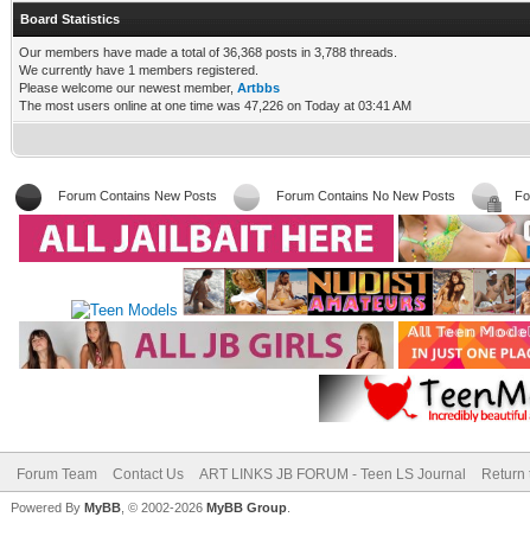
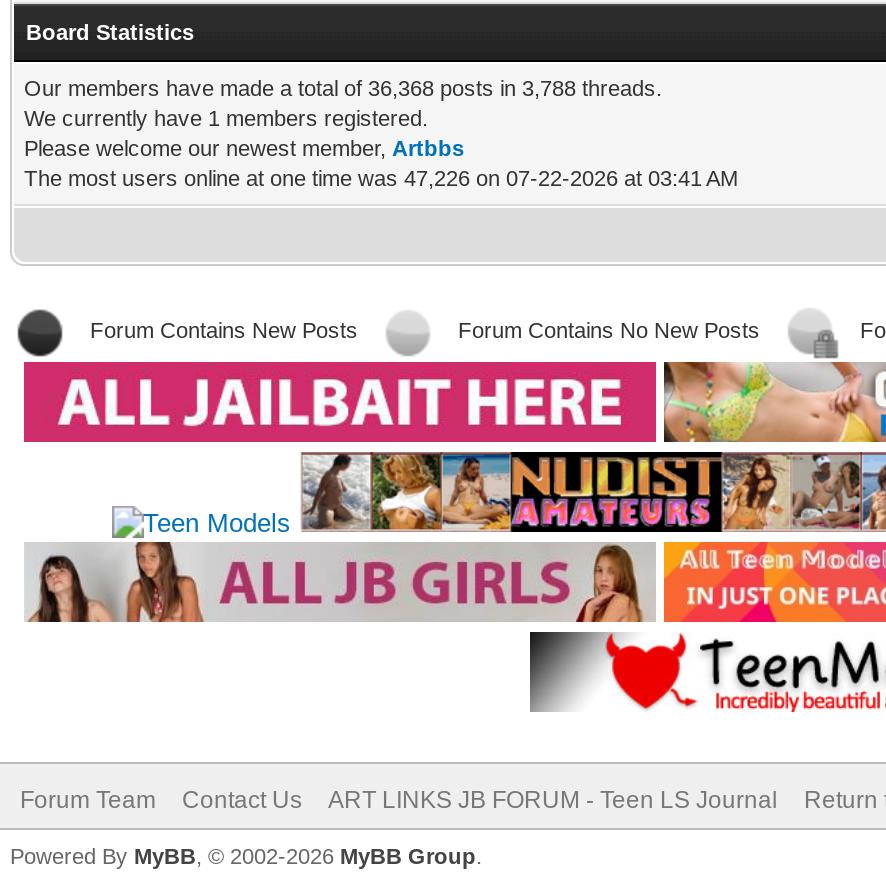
[19,98,411,113] The most users online at one time was 47,226 on Today at 03:41 AM -> [24,166,738,190] The most users online at one time was 47,226 on 07-22-2026 at 03:41 AM

